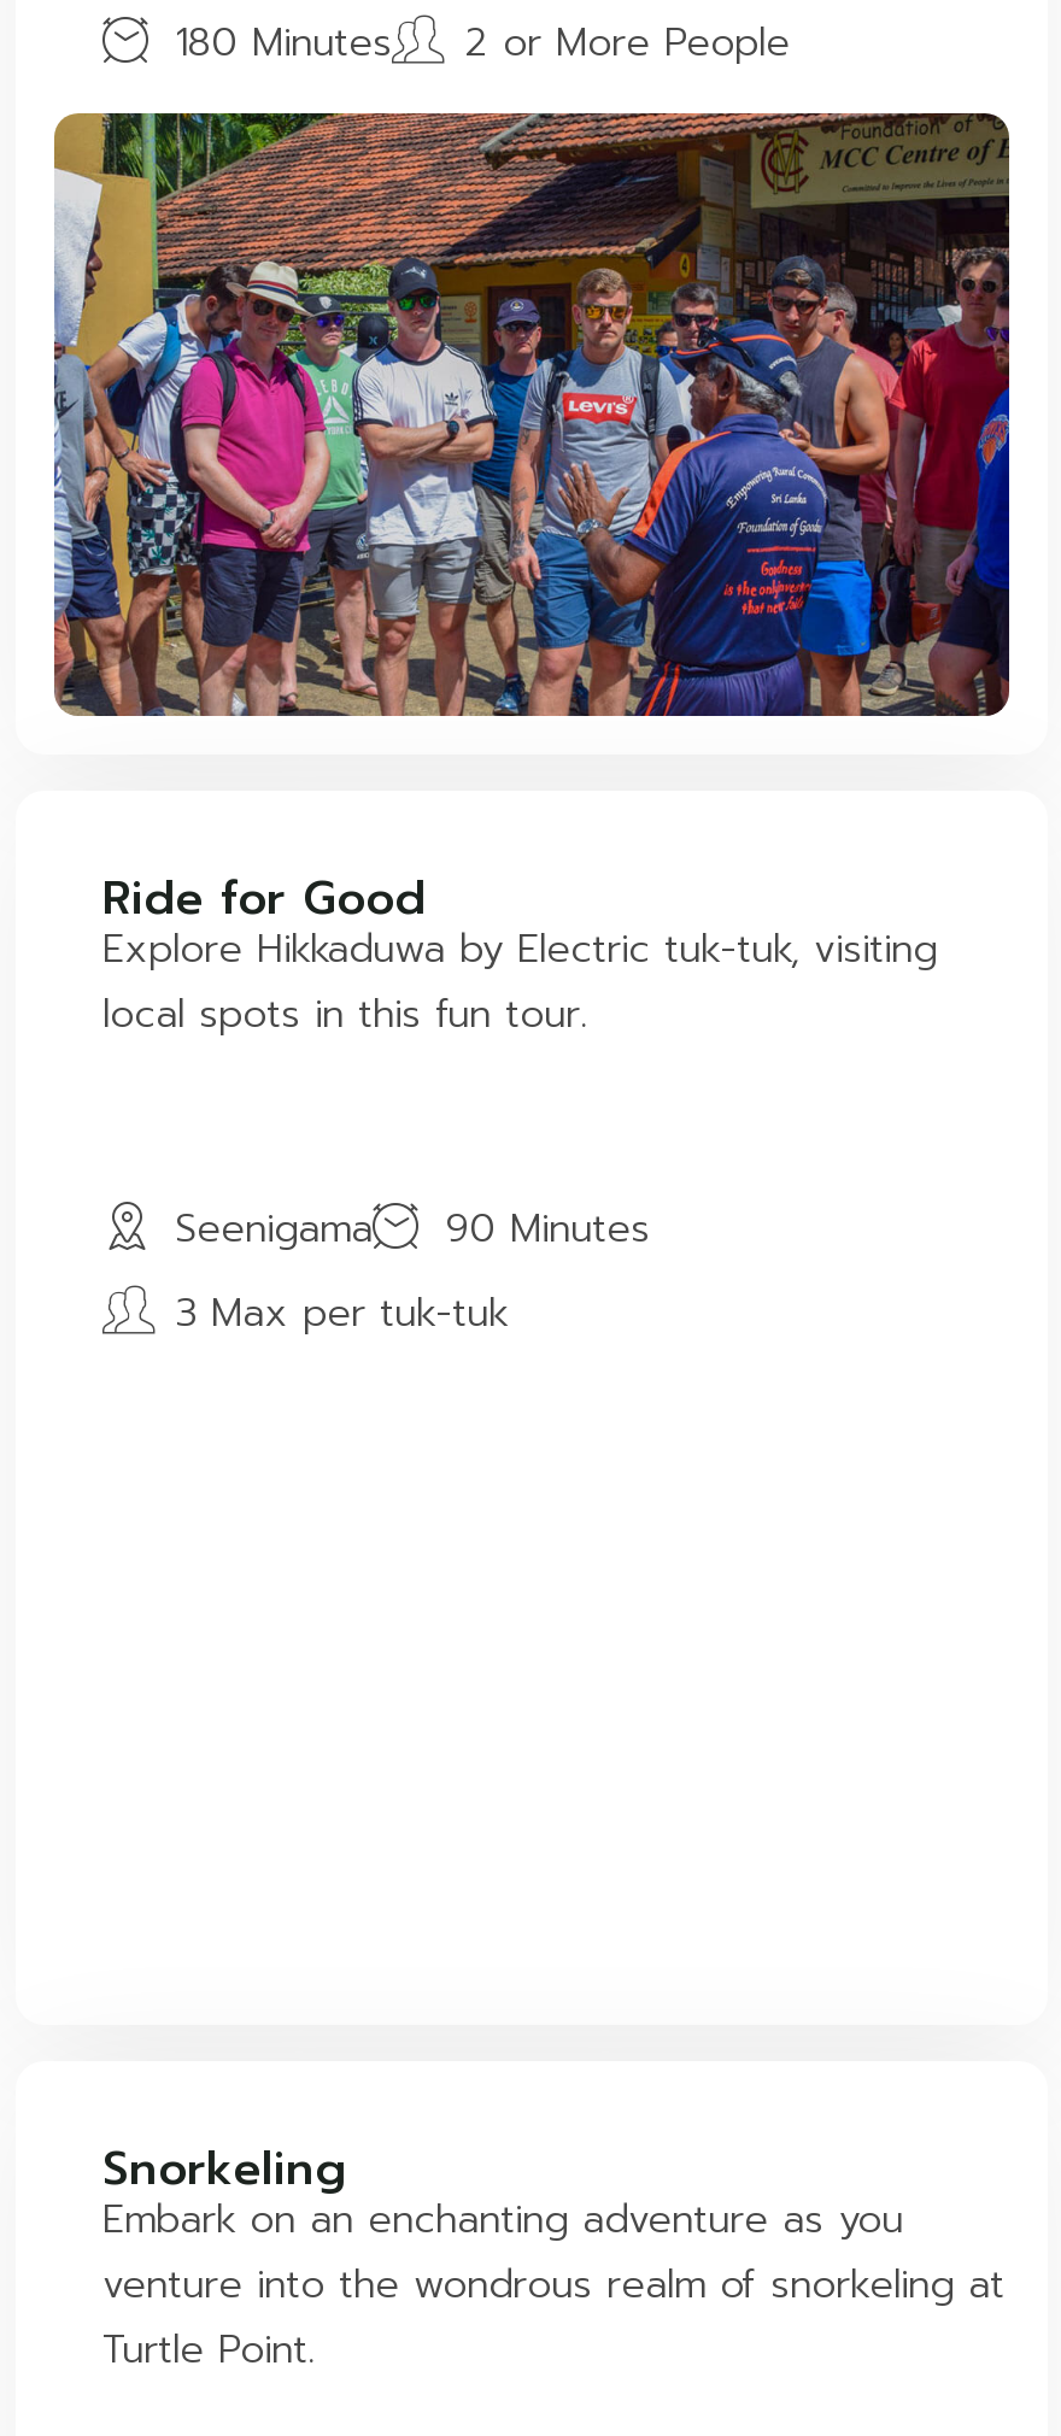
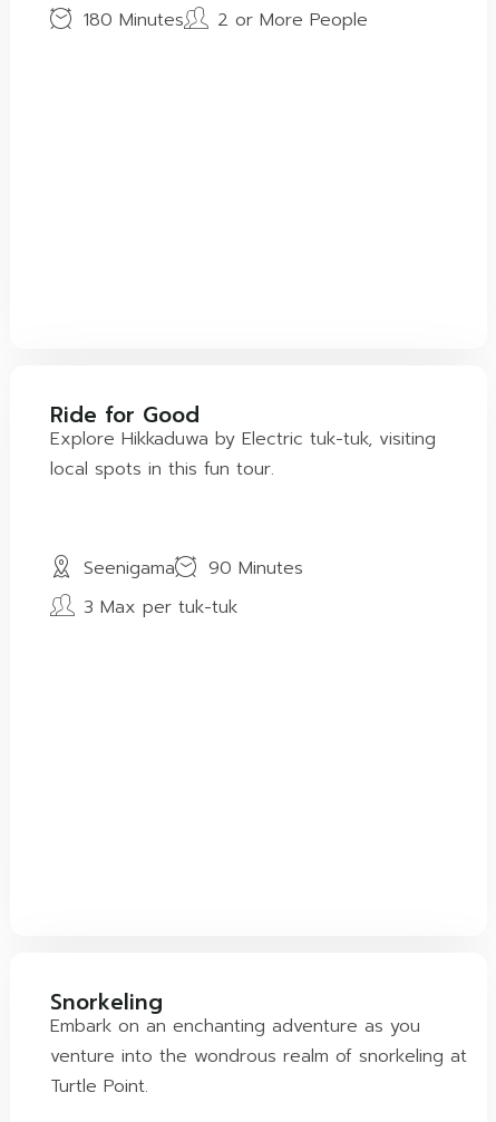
[52,111,1012,718] [image] -> none

